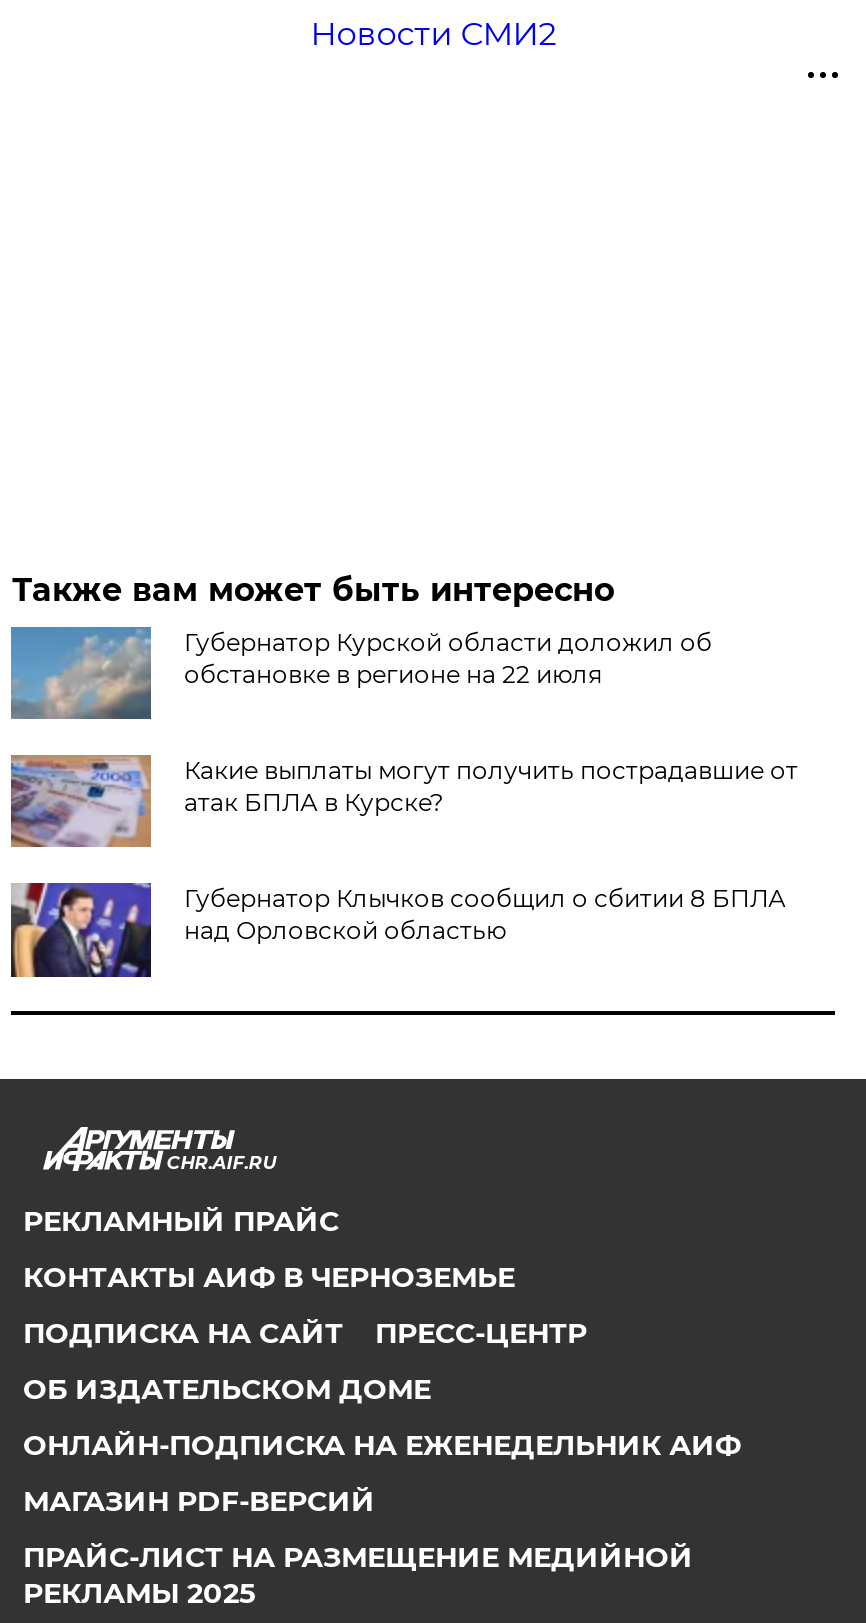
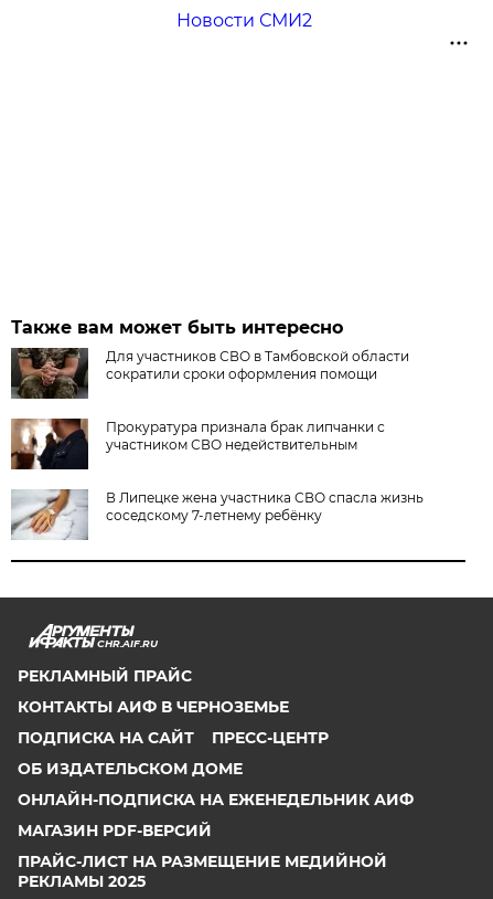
[9,625,712,721] [image] | Губернатор Курской области доложил об | обстановке в регионе на 22 июля -> [10,347,410,400] [image] | Для участников СВО в Тамбовской области | сократили сроки оформления помощи
[9,753,798,849] [image] | Какие выплаты могут получить пострадавшие от | атак БПЛА в Курске? -> [10,417,385,470] [image] | Прокуратура признала брак липчанки с | участником СВО недействительным
[9,881,786,979] [image] | Губернатор Клычков сообщил о сбитии 8 БПЛА | над Орловской областью -> [10,488,424,541] [image] | В Липецке жена участника СВО спасла жизнь | соседскому 7-летнему ребёнку

